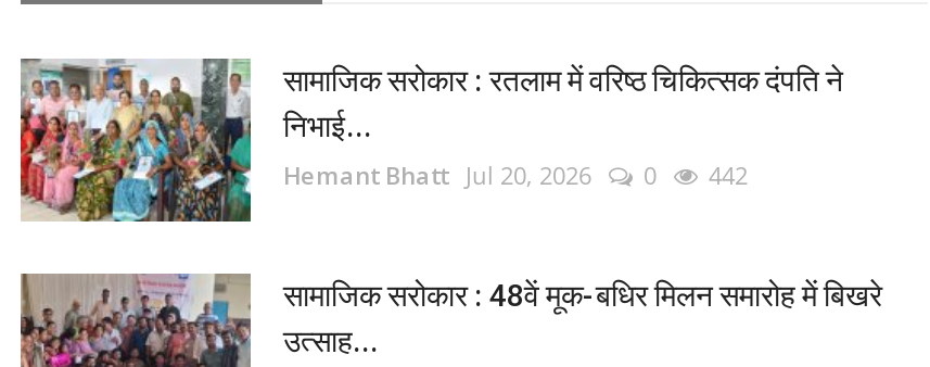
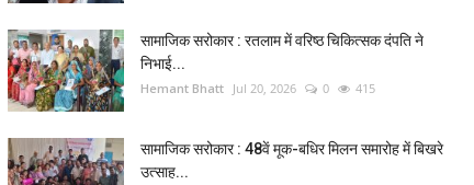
[283,160,748,192] Hemant Bhatt Jul 20, 2026 0 442 -> [140,80,375,97] Hemant Bhatt Jul 20, 2026 0 415

